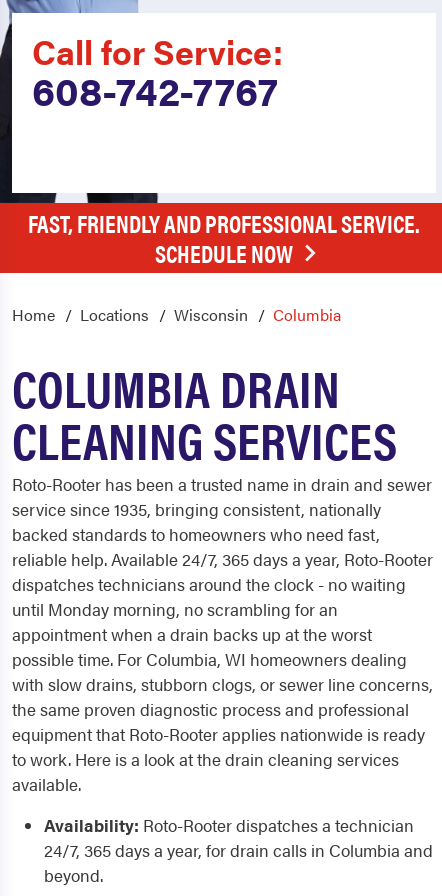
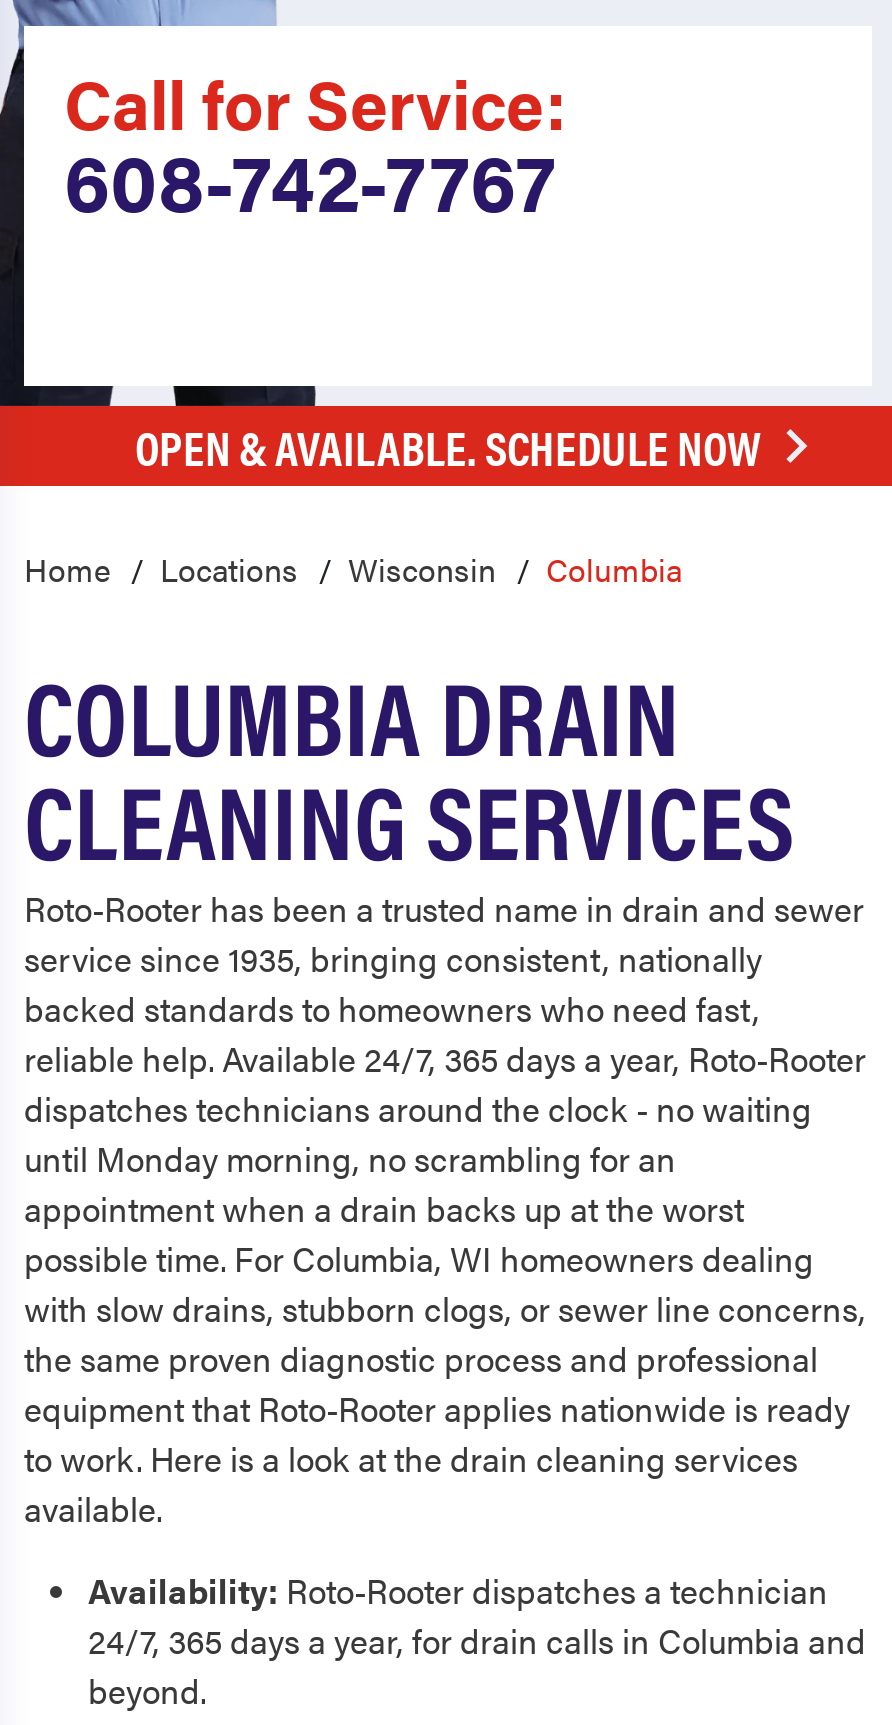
[28,206,420,270] FAST, FRIENDLY AND PROFESSIONAL SERVICE. | SCHEDULE NOW -> [135,412,761,480] OPEN & AVAILABLE. SCHEDULE NOW

